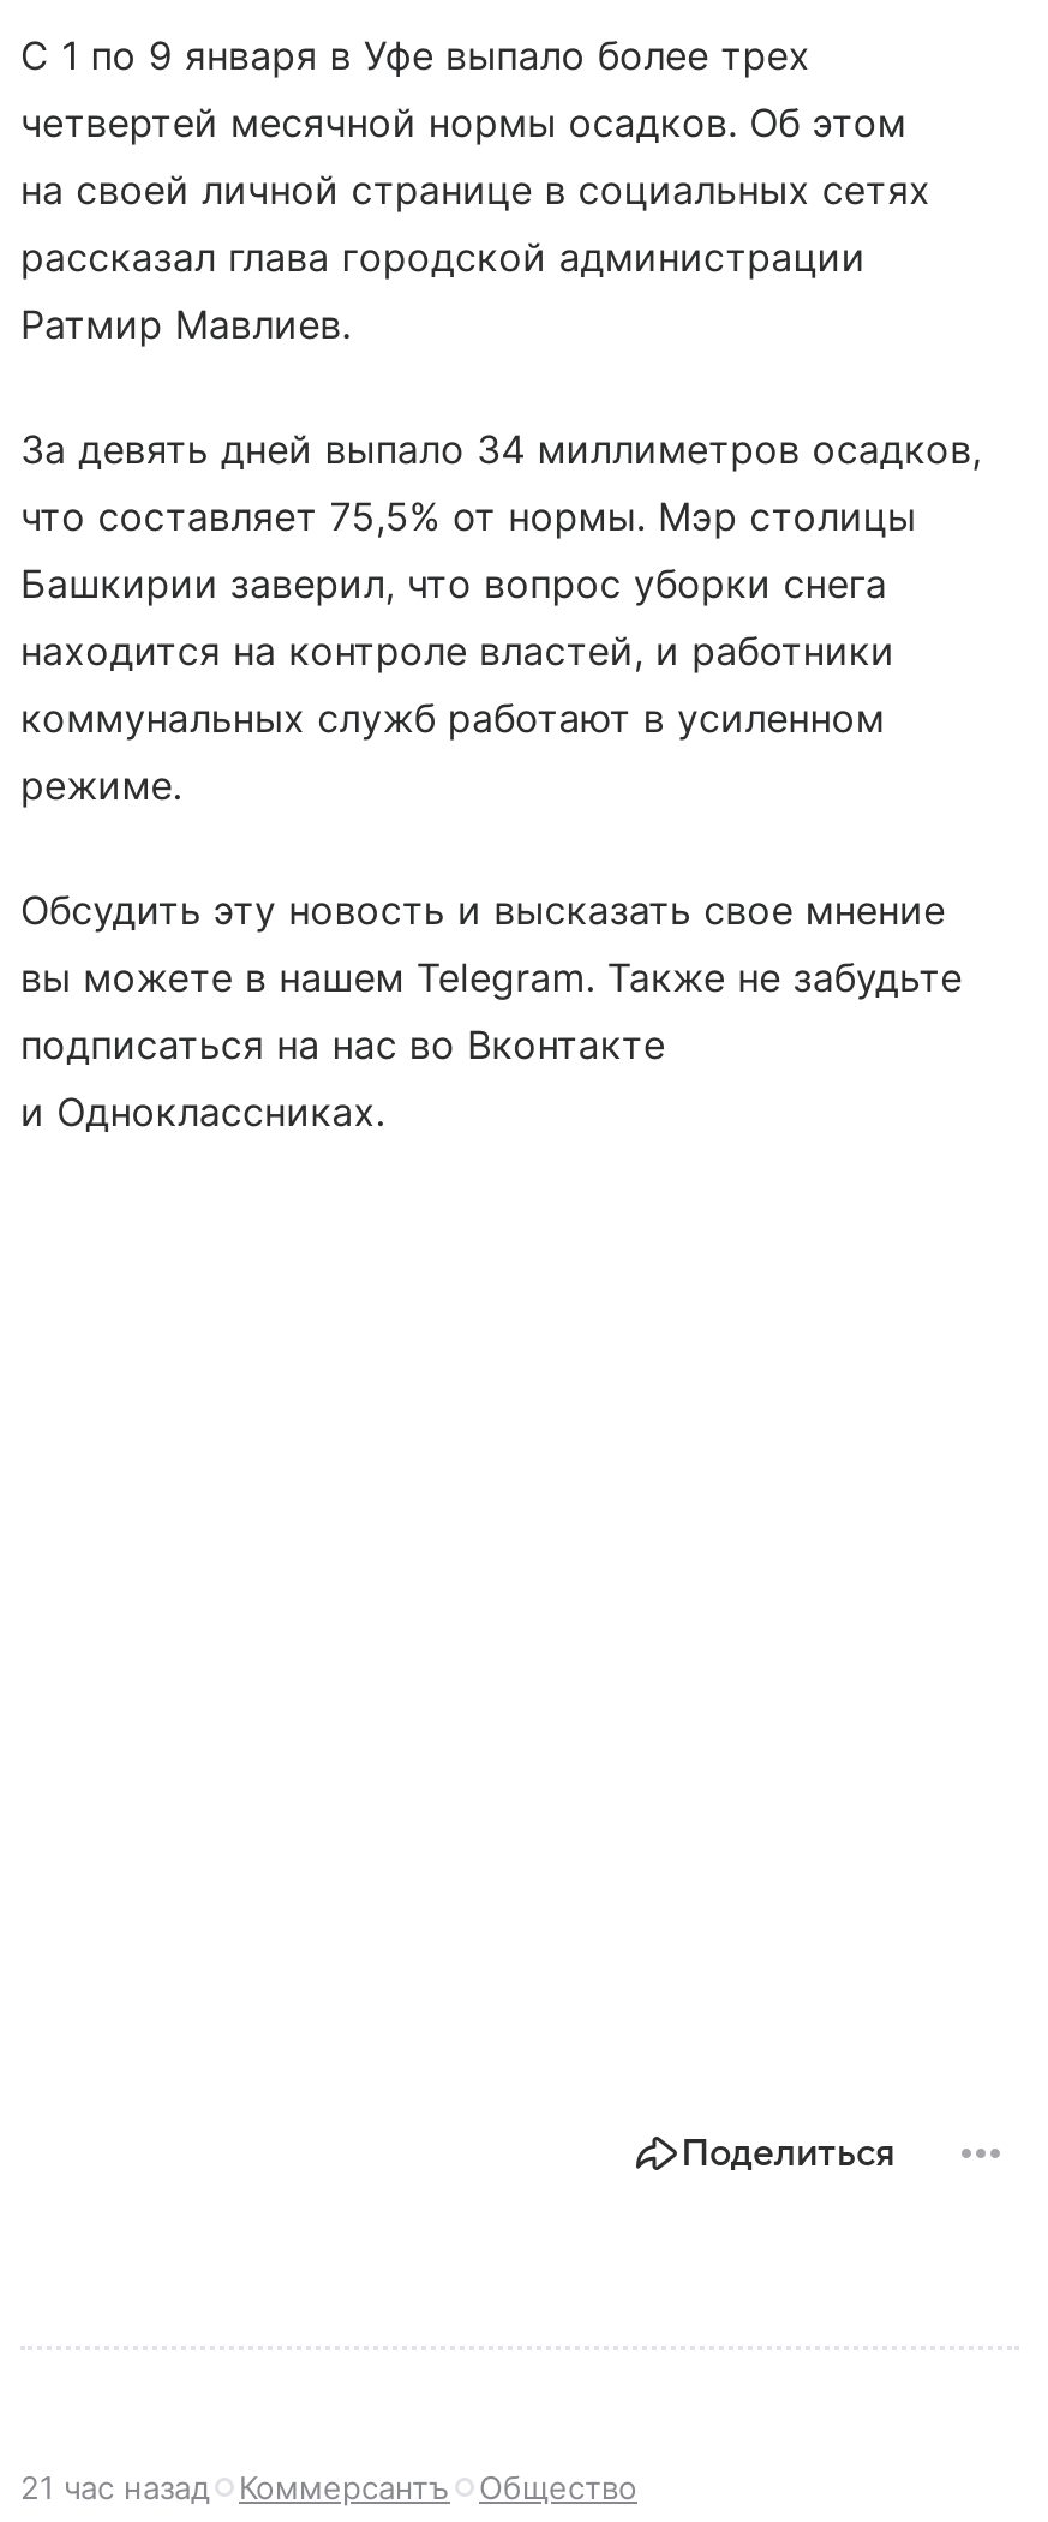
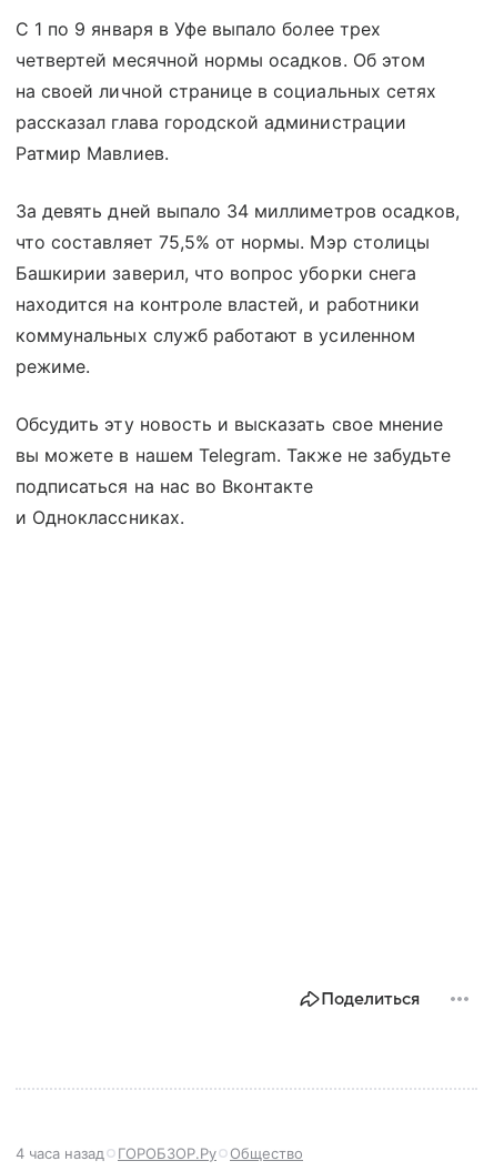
[20,2467,450,2506] 21 час назад | Коммерсантъ -> [16,1144,216,1162] 4 часа назад | ГОРОБЗОР.Ру

